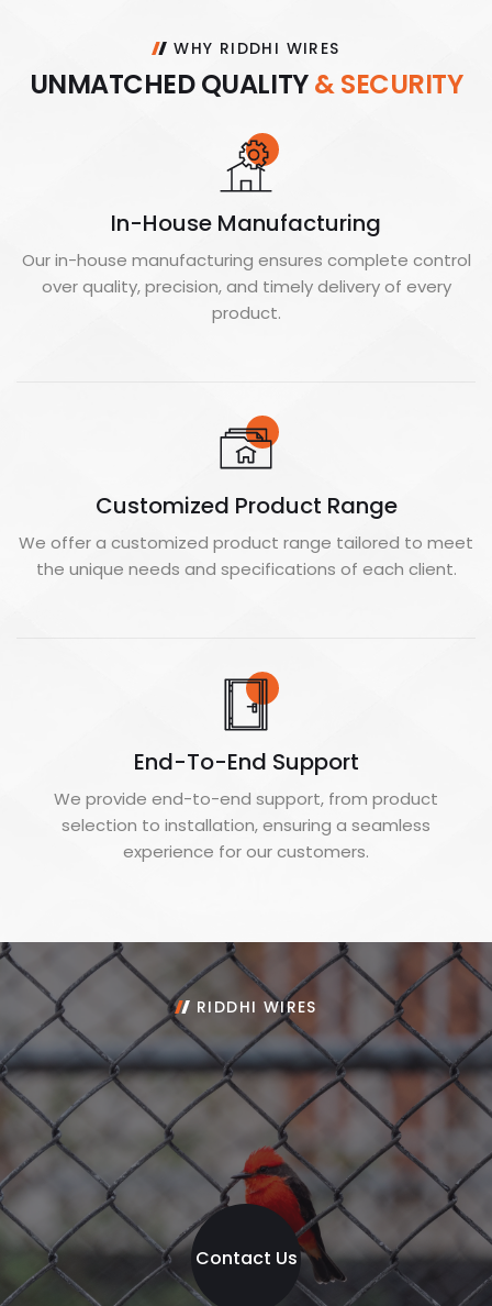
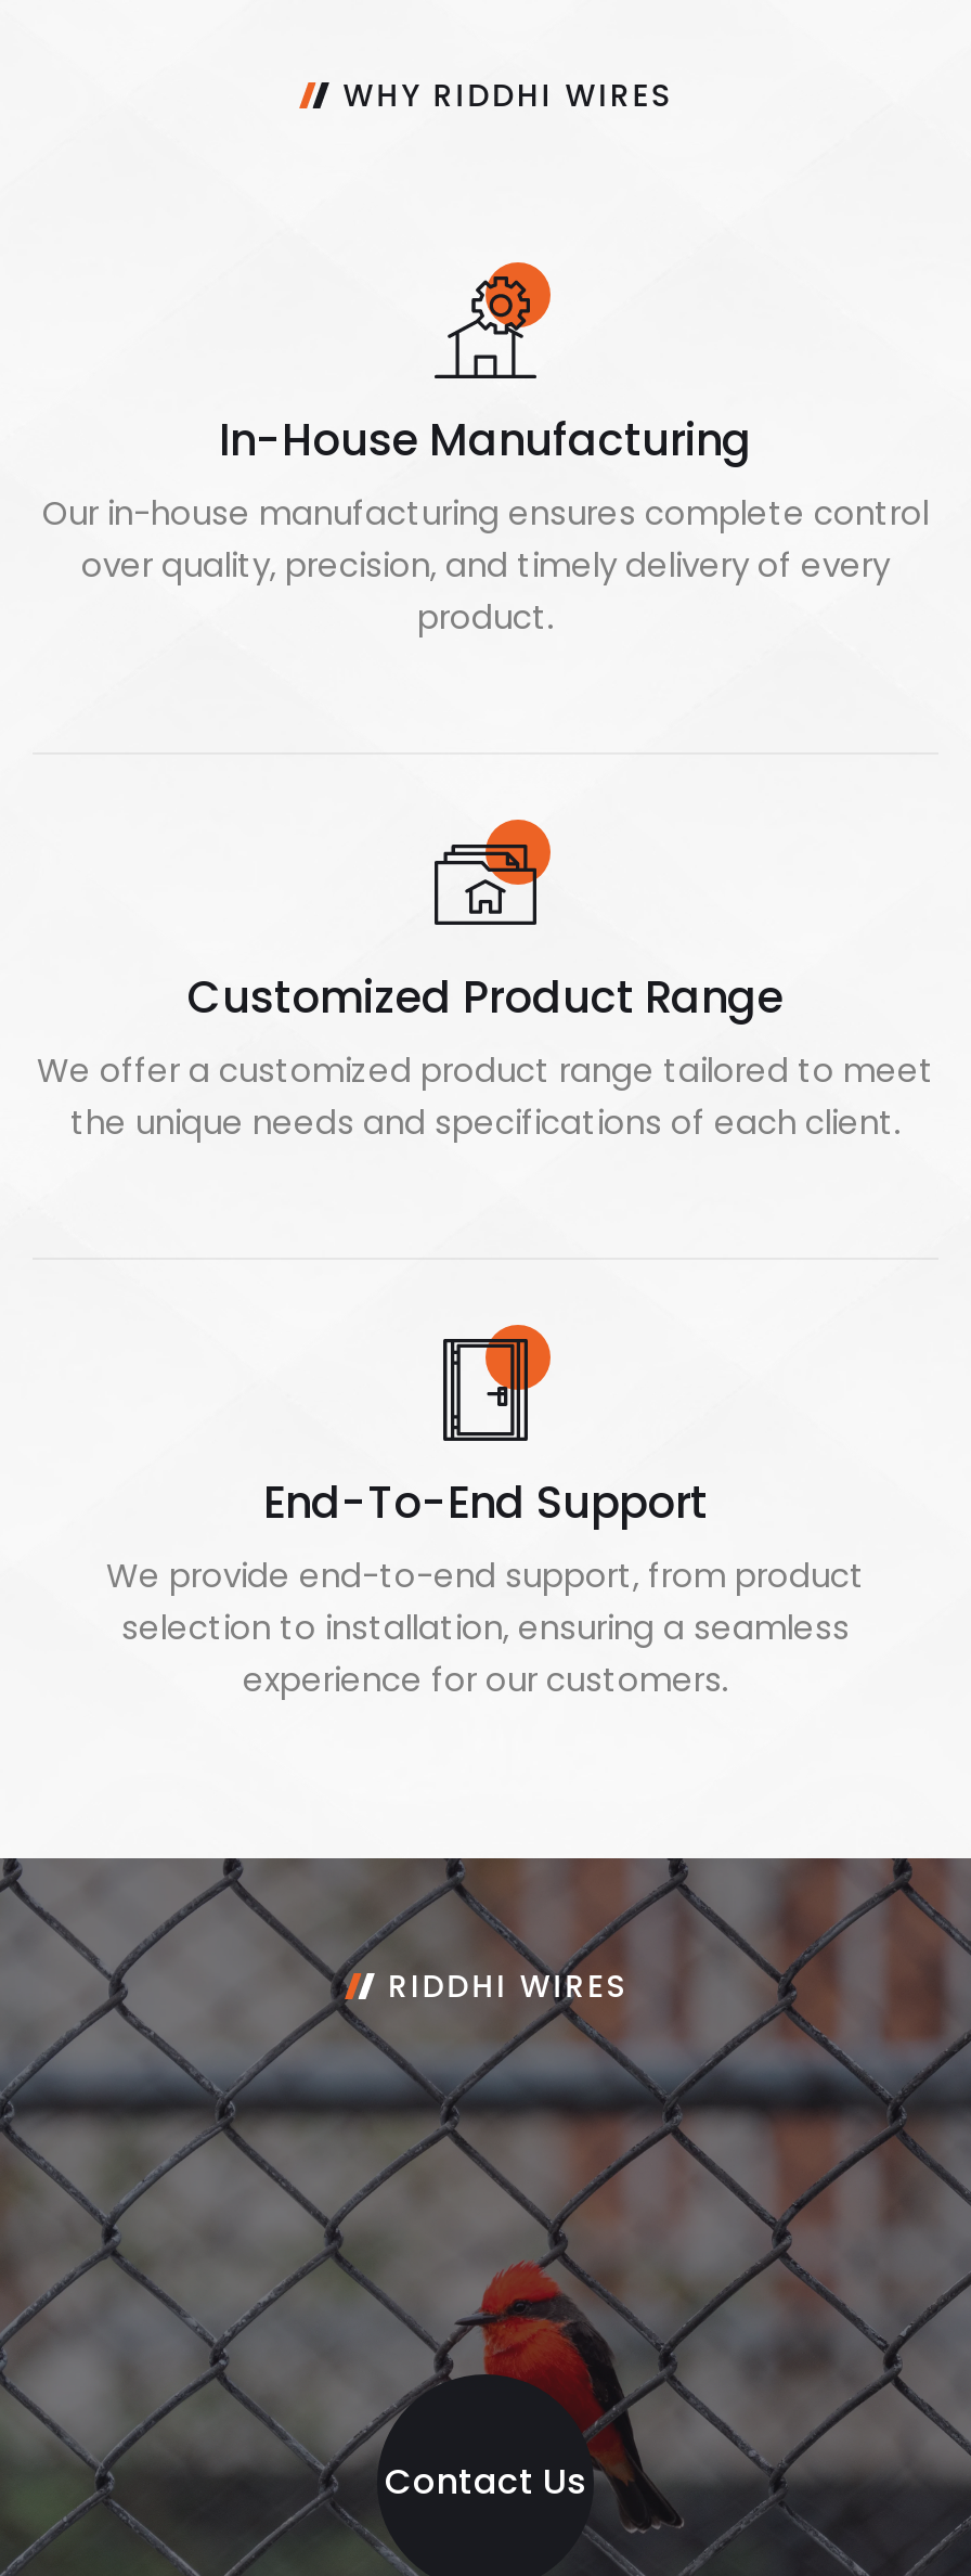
[29,66,463,102] UNMATCHED QUALITY & SECURITY -> none

